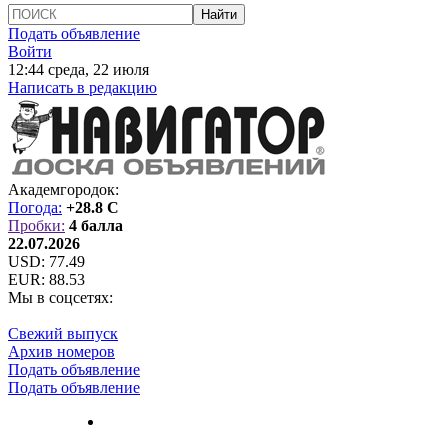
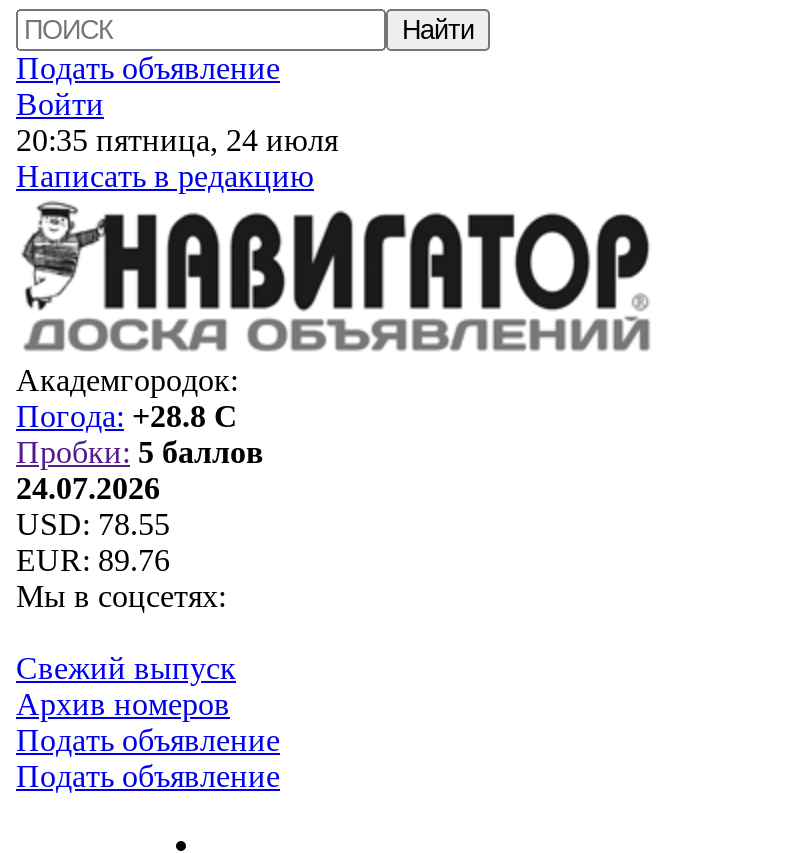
[8,61,149,78] 12:44 среда, 22 июля -> [16,123,338,157] 20:35 пятница, 24 июля
[8,217,123,234] Пробки: 4 балла -> [16,435,264,469] Пробки: 5 баллов
[8,235,80,252] 22.07.2026 -> [16,471,160,505] 24.07.2026
[8,253,85,270] USD: 77.49 -> [16,507,170,541] USD: 78.55
[8,271,85,288] EUR: 88.53 -> [16,543,170,577] EUR: 89.76

